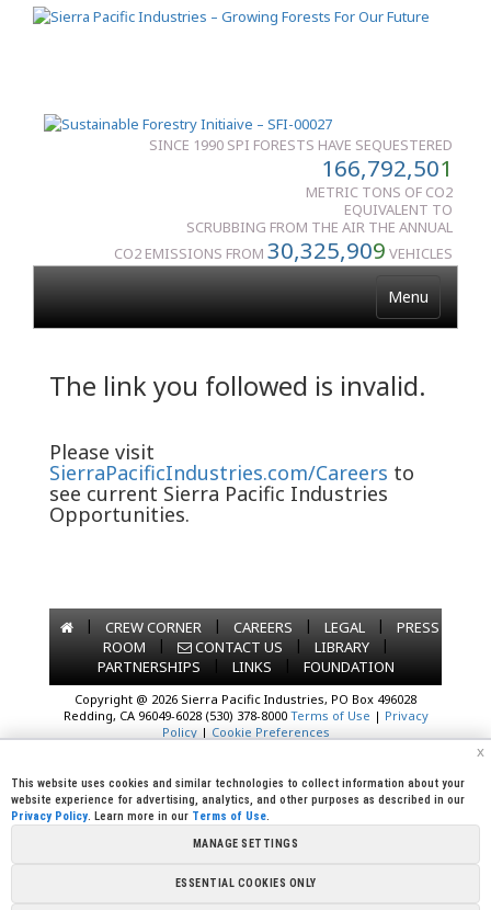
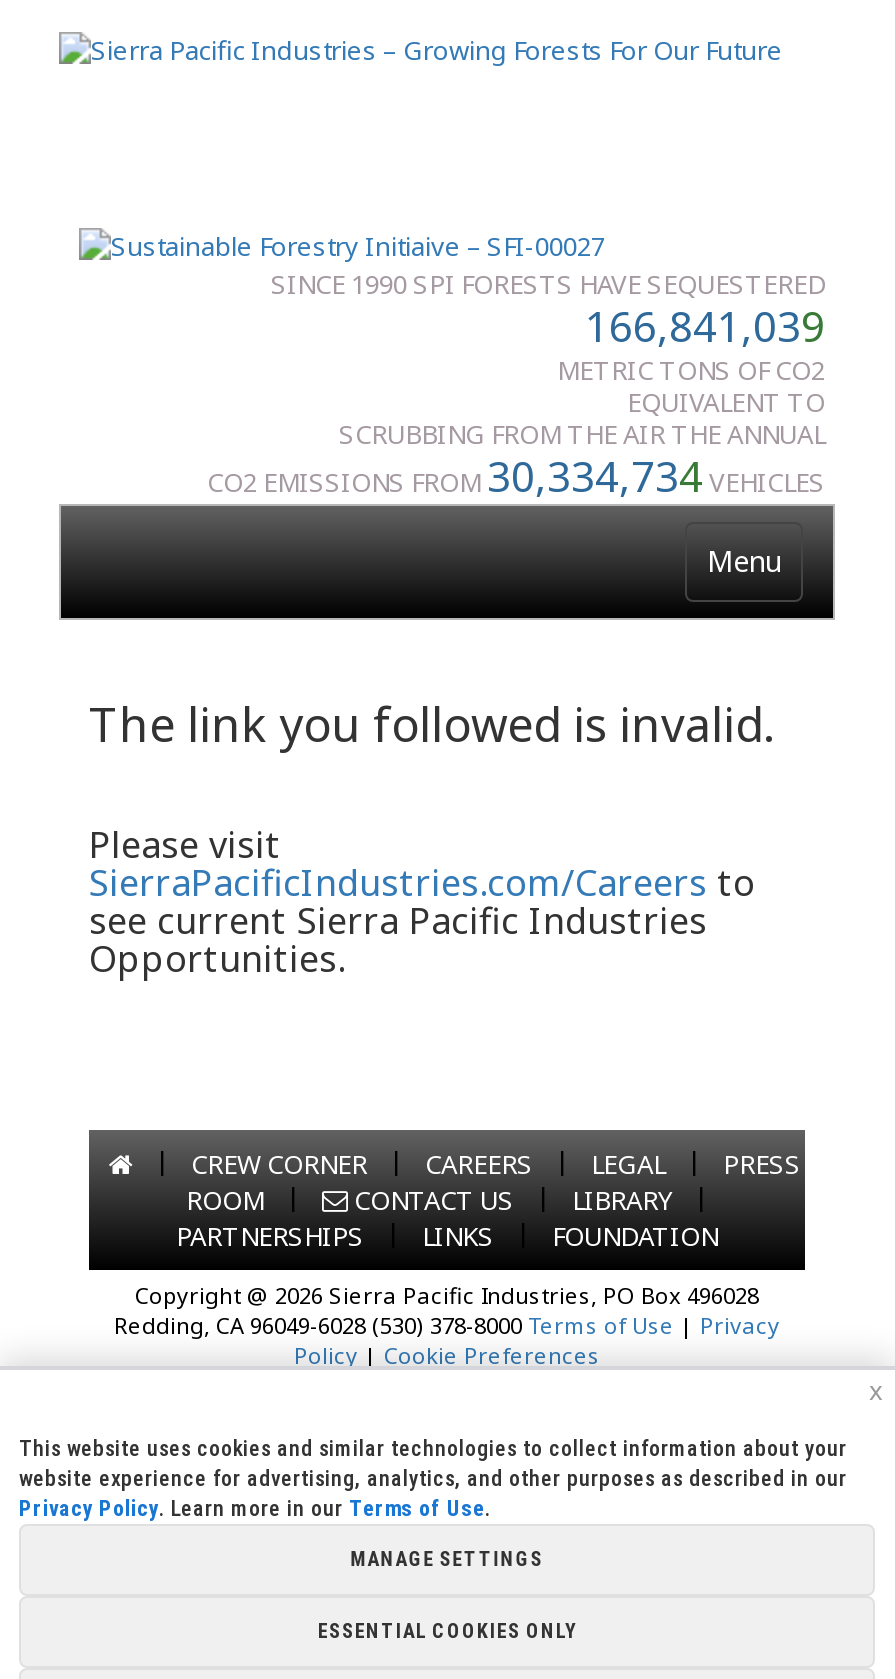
[321,152,453,183] 166,792,501 -> [585,298,825,354] 166,841,039
[114,235,453,265] CO2 EMISSIONS FROM30,325,909VEHICLES -> [207,448,825,504] CO2 EMISSIONS FROM30,334,734VEHICLES

